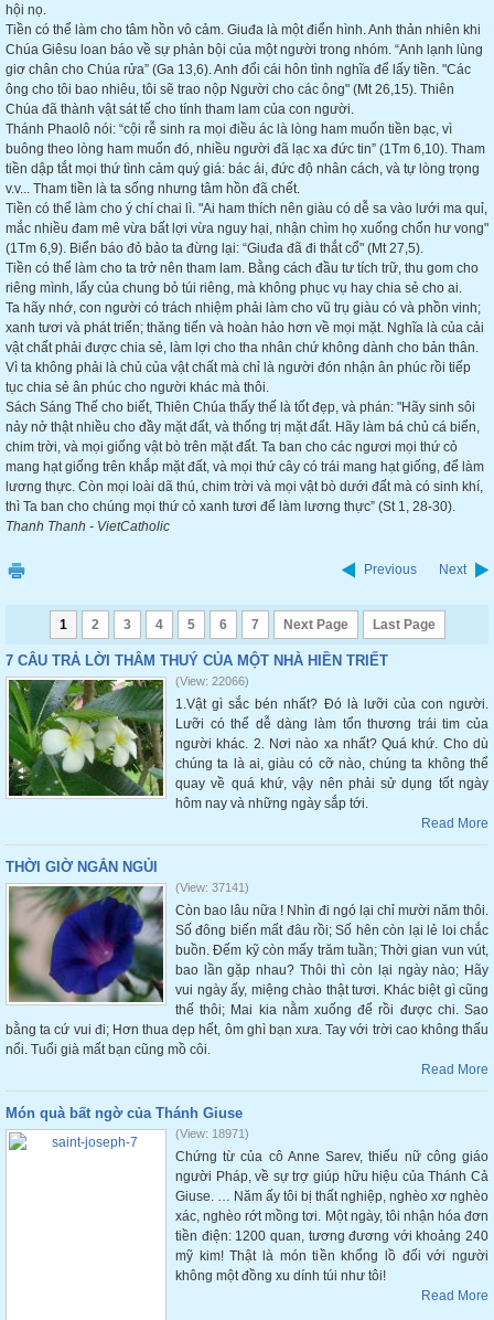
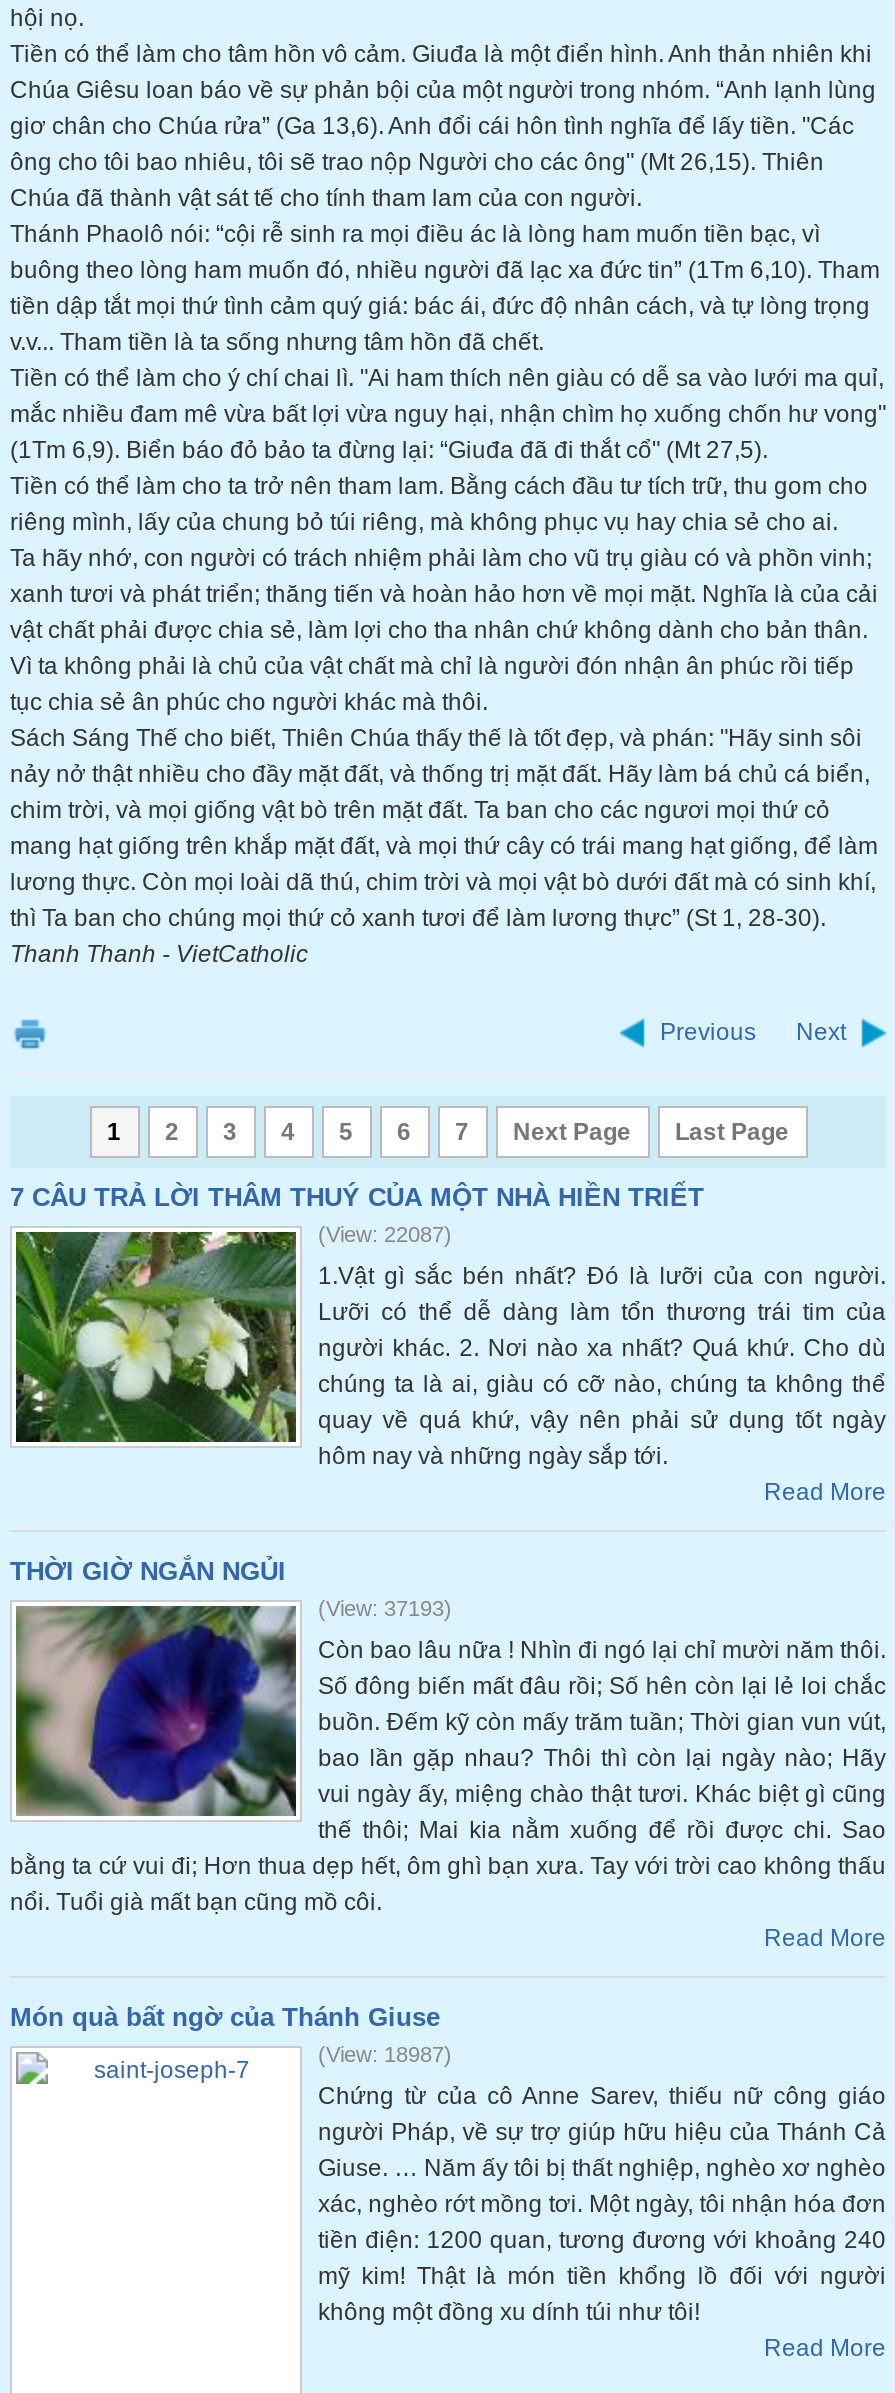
[175,674,249,688] (View: 22066) -> [318,1222,452,1246] (View: 22087)
[175,881,249,894] (View: 37141) -> [318,1596,452,1620] (View: 37193)
[175,1127,249,1140] (View: 18971) -> [318,2042,452,2066] (View: 18987)

